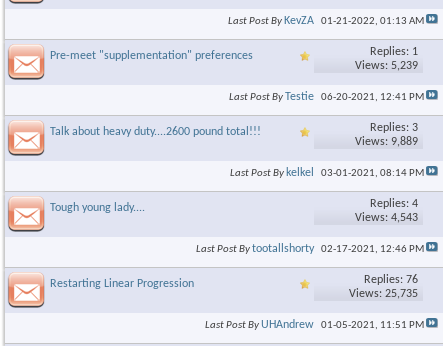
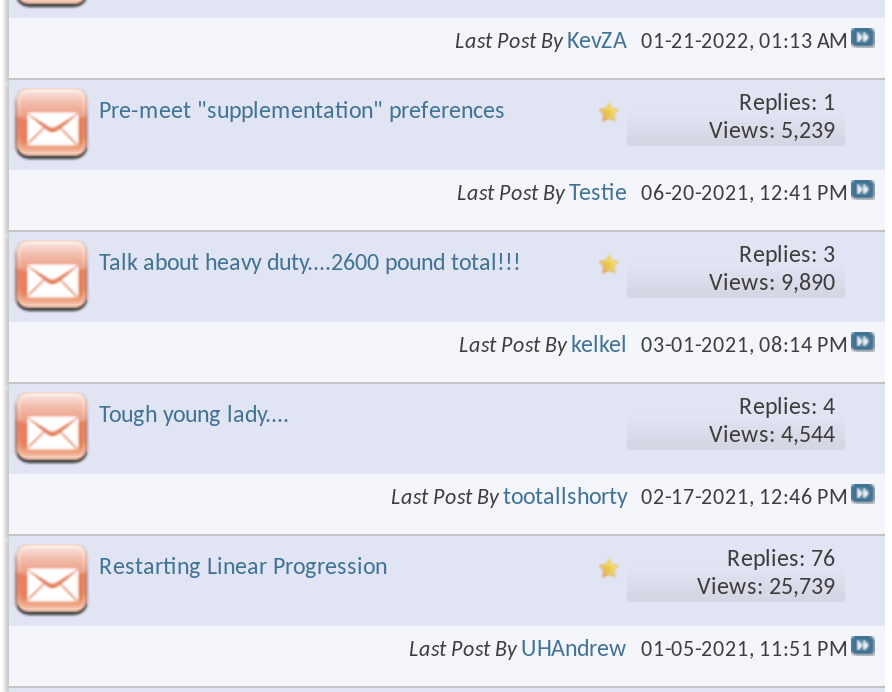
[355,136,418,148] Views: 9,889 -> [709,272,835,296] Views: 9,890
[355,212,418,224] Views: 4,543 -> [709,424,835,448] Views: 4,544
[349,288,418,300] Views: 25,735 -> [697,576,835,600] Views: 25,739

